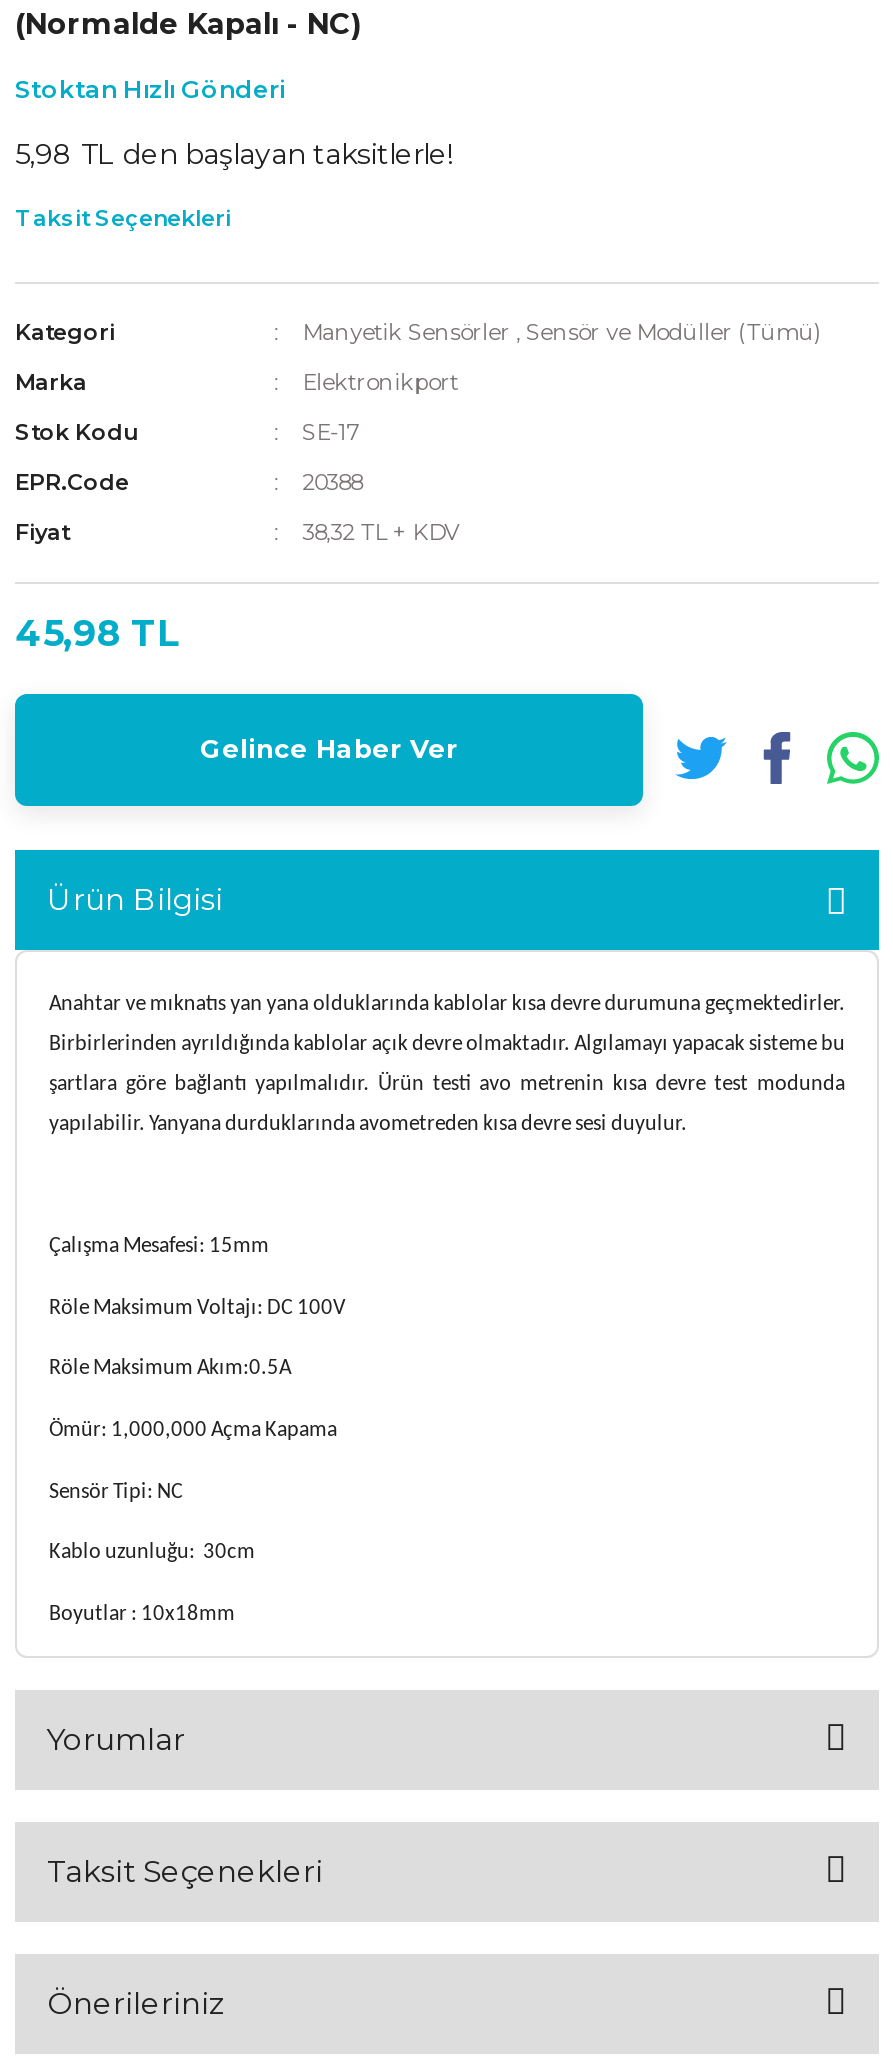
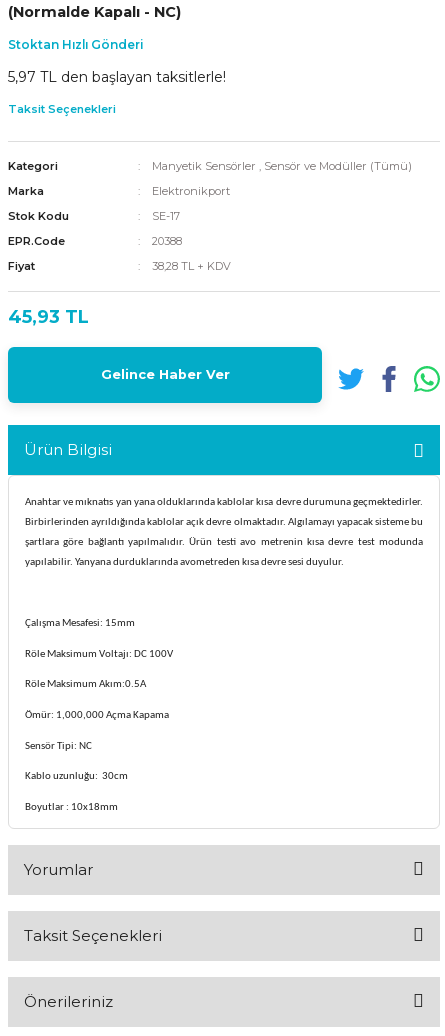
[15,136,453,172] 5,98 TL den başlayan taksitlerle! -> [8,68,226,86] 5,97 TL den başlayan taksitlerle!
[302,518,460,546] 38,32 TL + KDV -> [152,259,231,273] 38,28 TL + KDV
[15,612,179,656] 45,98 TL -> [8,306,89,328] 45,93 TL

